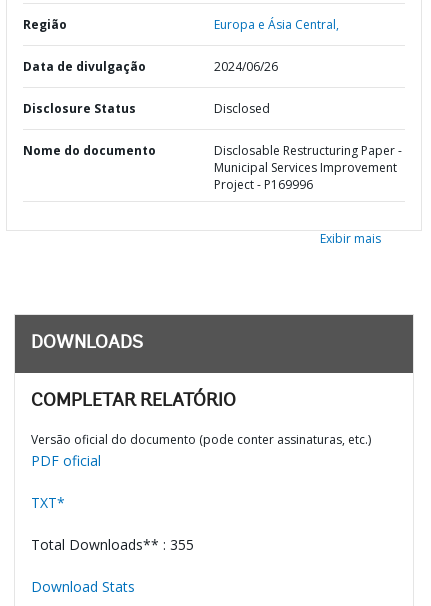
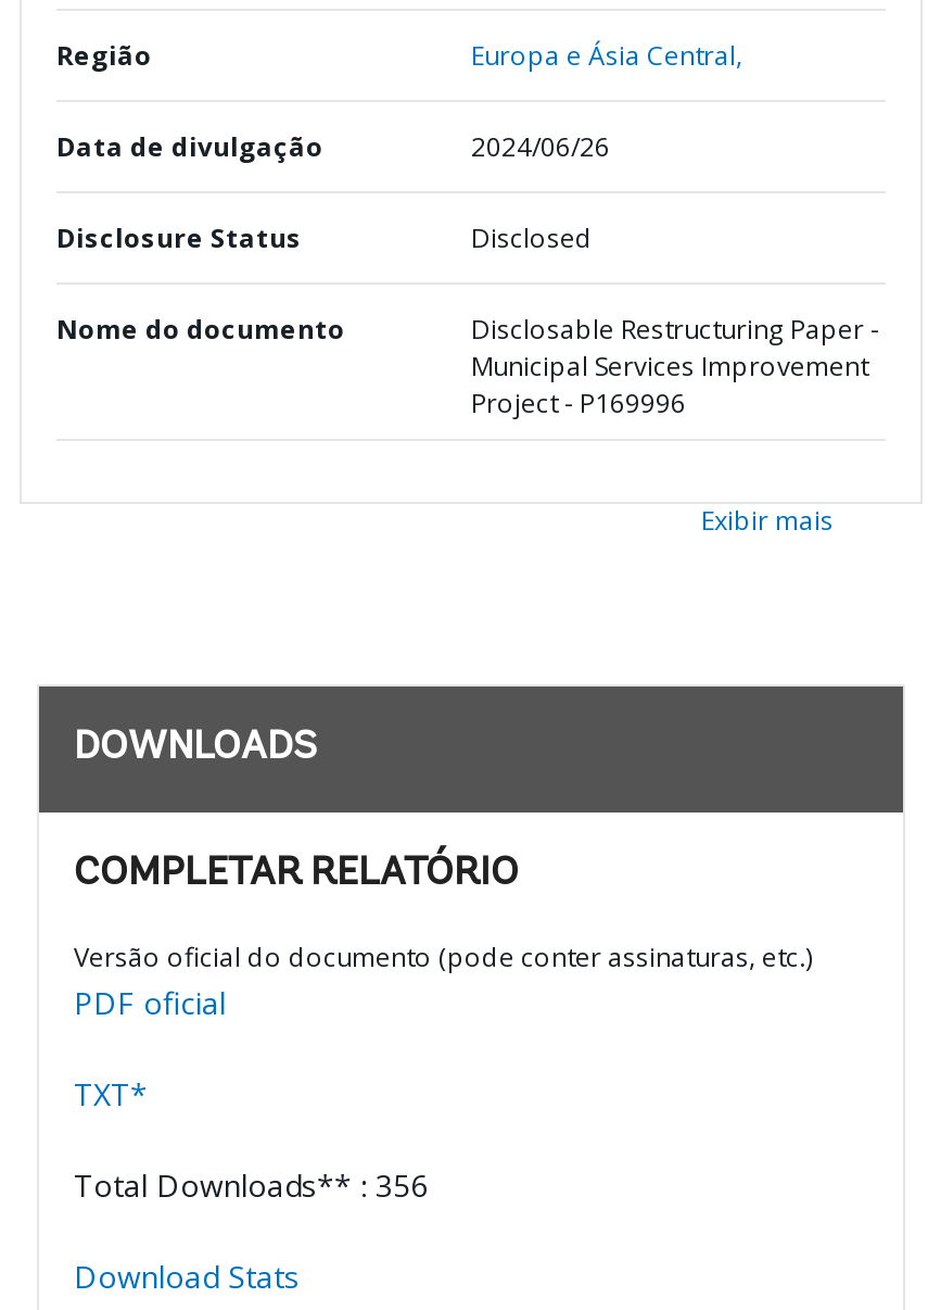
[31,535,194,554] Total Downloads** : 355 -> [74,1164,428,1206] Total Downloads** : 356

